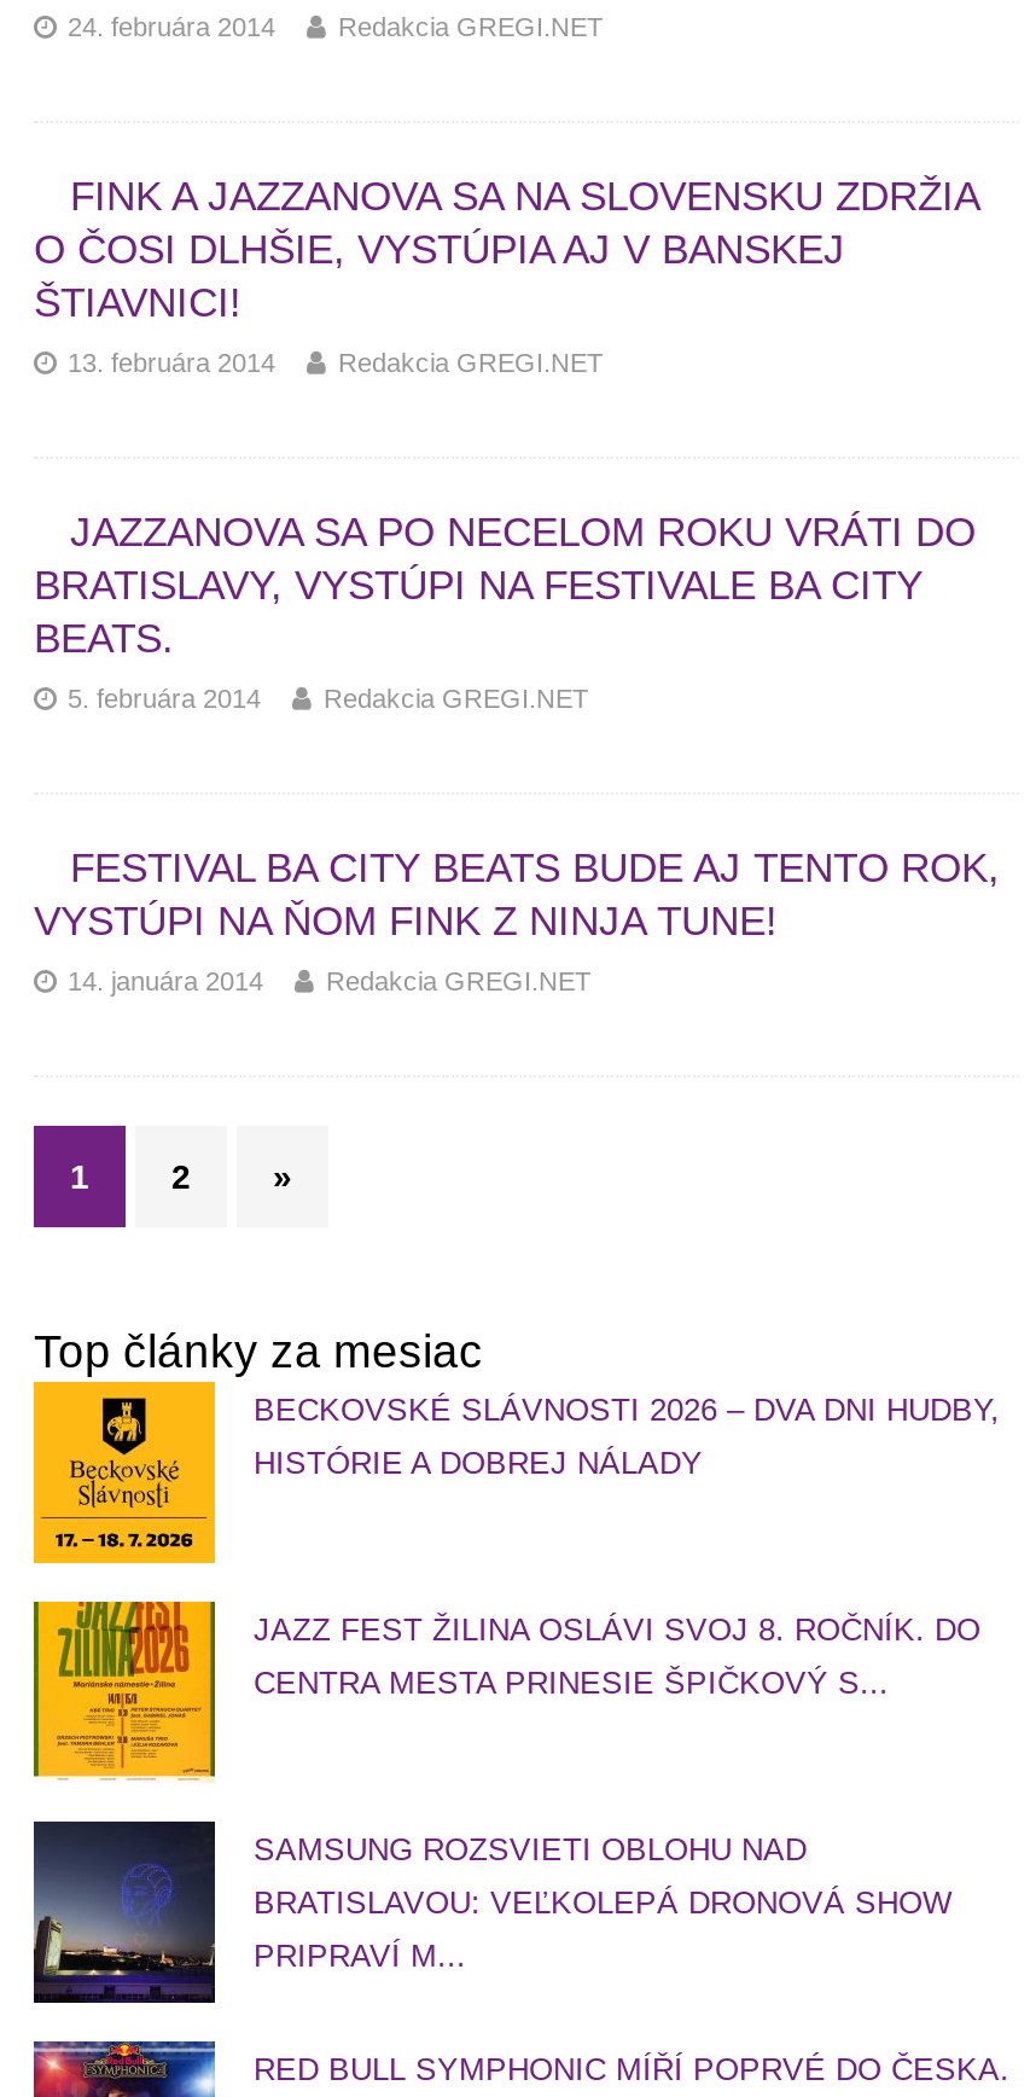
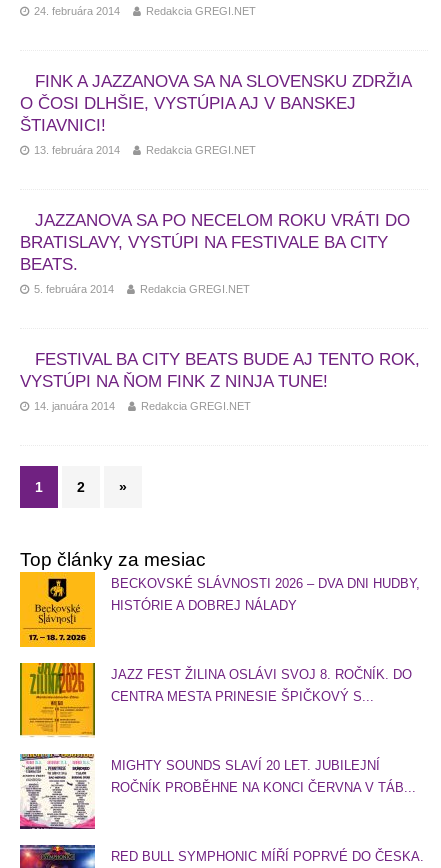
[31,1819,951,2005] [image] | SAMSUNG ROZSVIETI OBLOHU NAD | BRATISLAVOU: VEĽKOLEPÁ DRONOVÁ SHOW | PRIPRAVÍ M... -> [19,753,416,830] [image] | MIGHTY SOUNDS SLAVÍ 20 LET. JUBILEJNÍ | ROČNÍK PROBĚHNE NA KONCI ČERVNA V TÁB...

